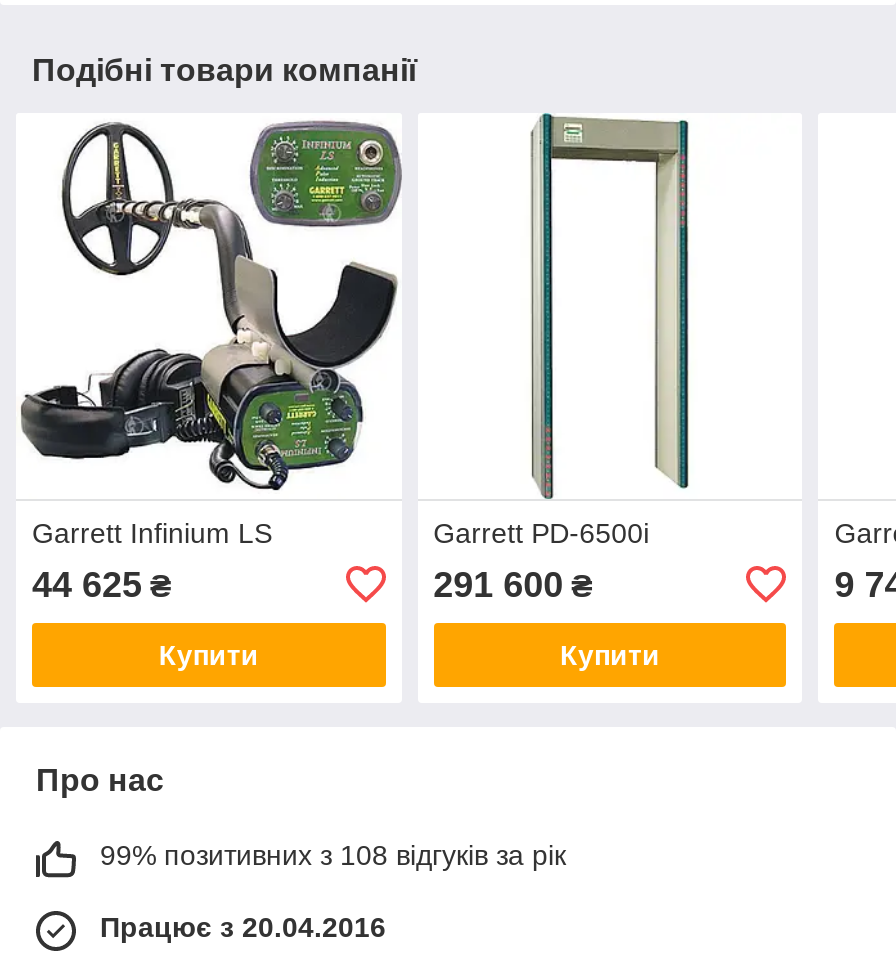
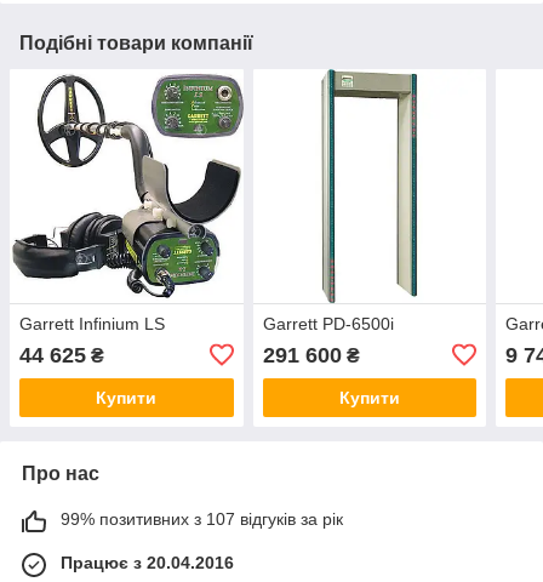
[100,839,566,871] 99% позитивних з 108 відгуків за рік -> [61,509,343,528] 99% позитивних з 107 відгуків за рік

